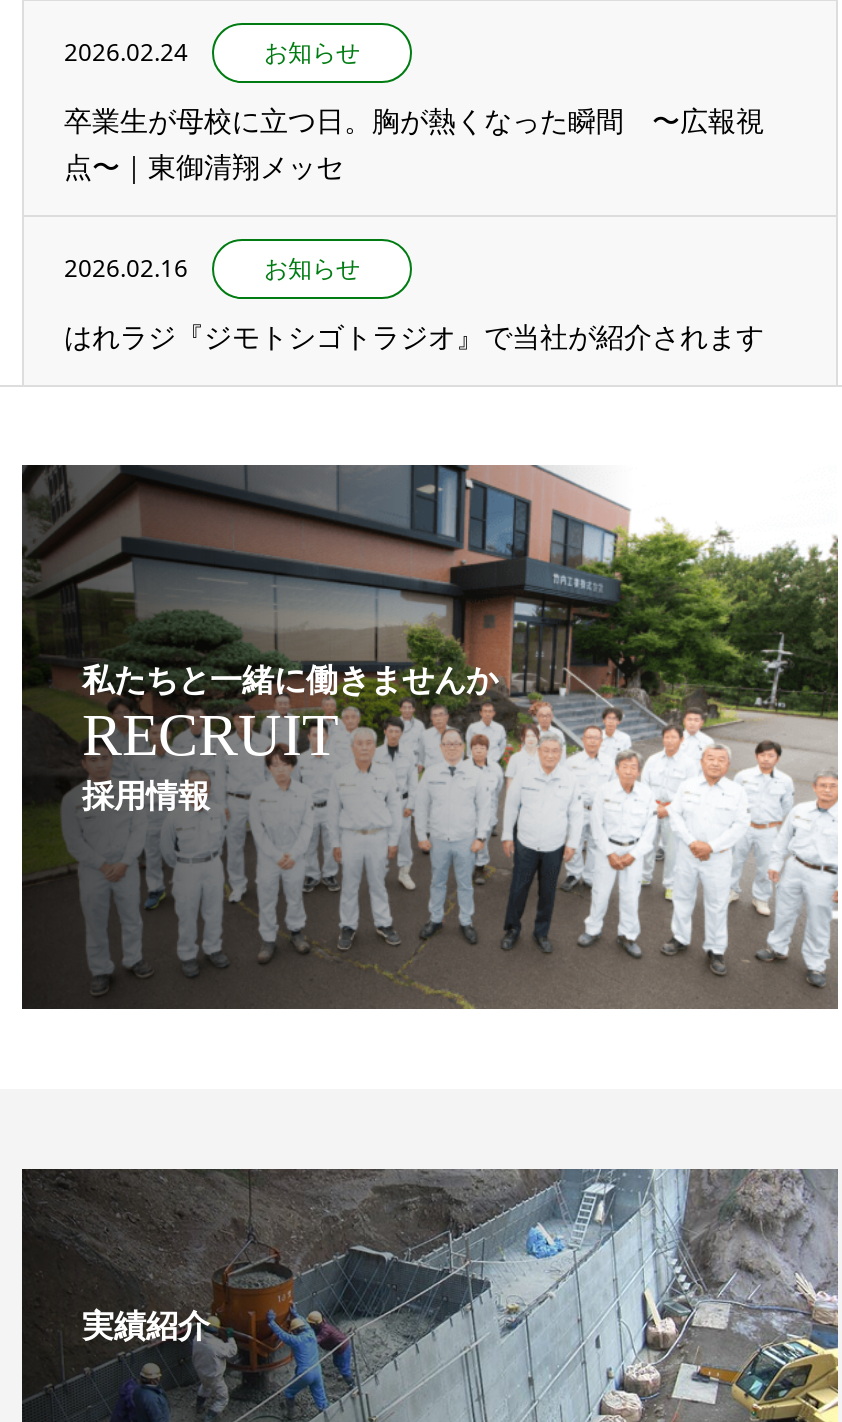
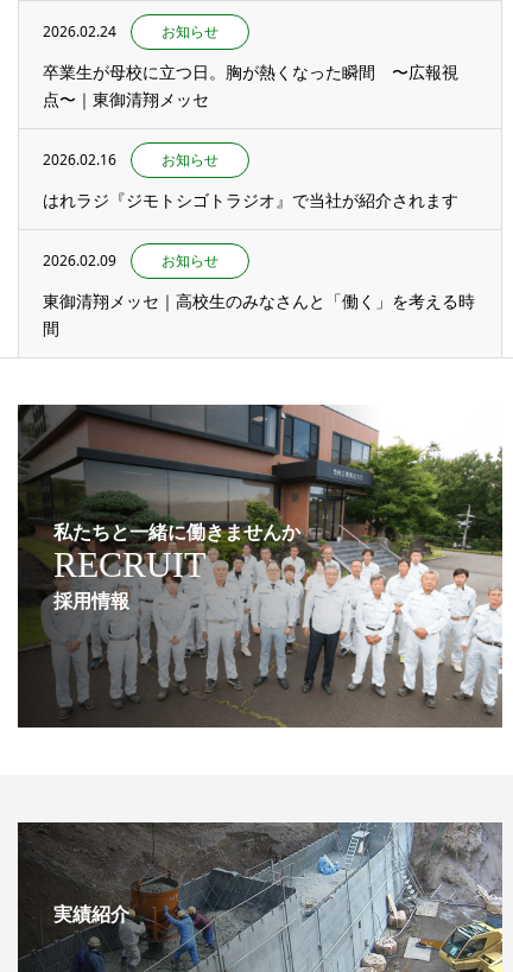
none -> [43,250,475,339] 2026.02.09 | お知らせ | 東御清翔メッセ｜高校生のみなさんと「働く」を考える時 | 間

